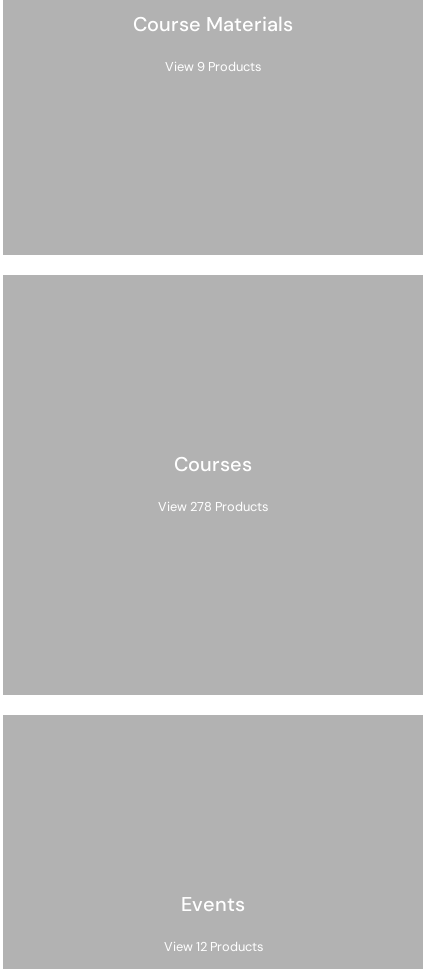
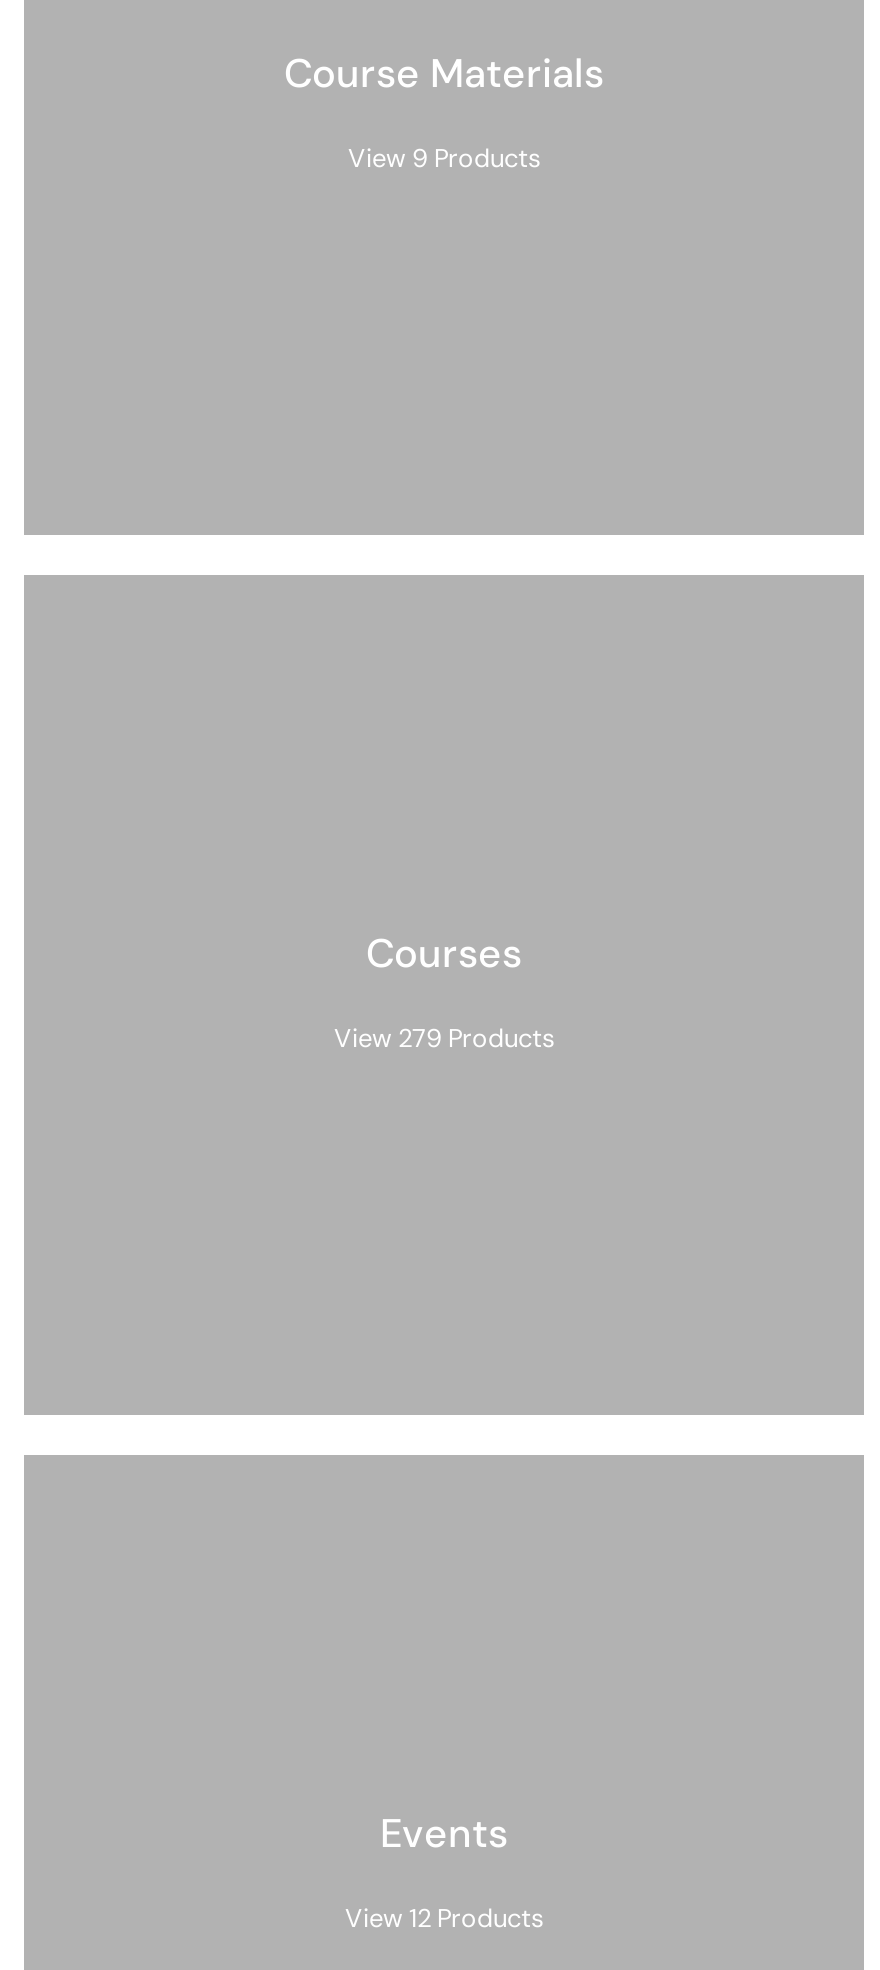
[158,498,268,515] View 278 Products -> [334,1022,554,1056] View 279 Products

